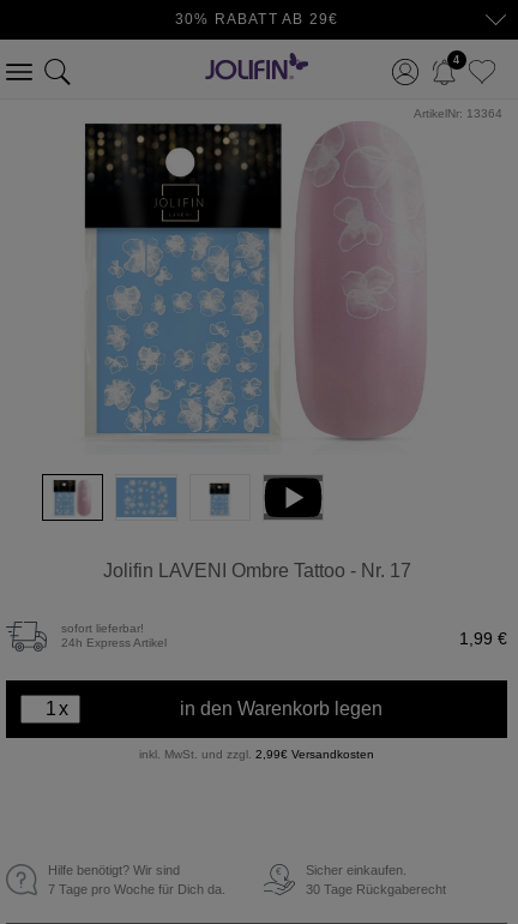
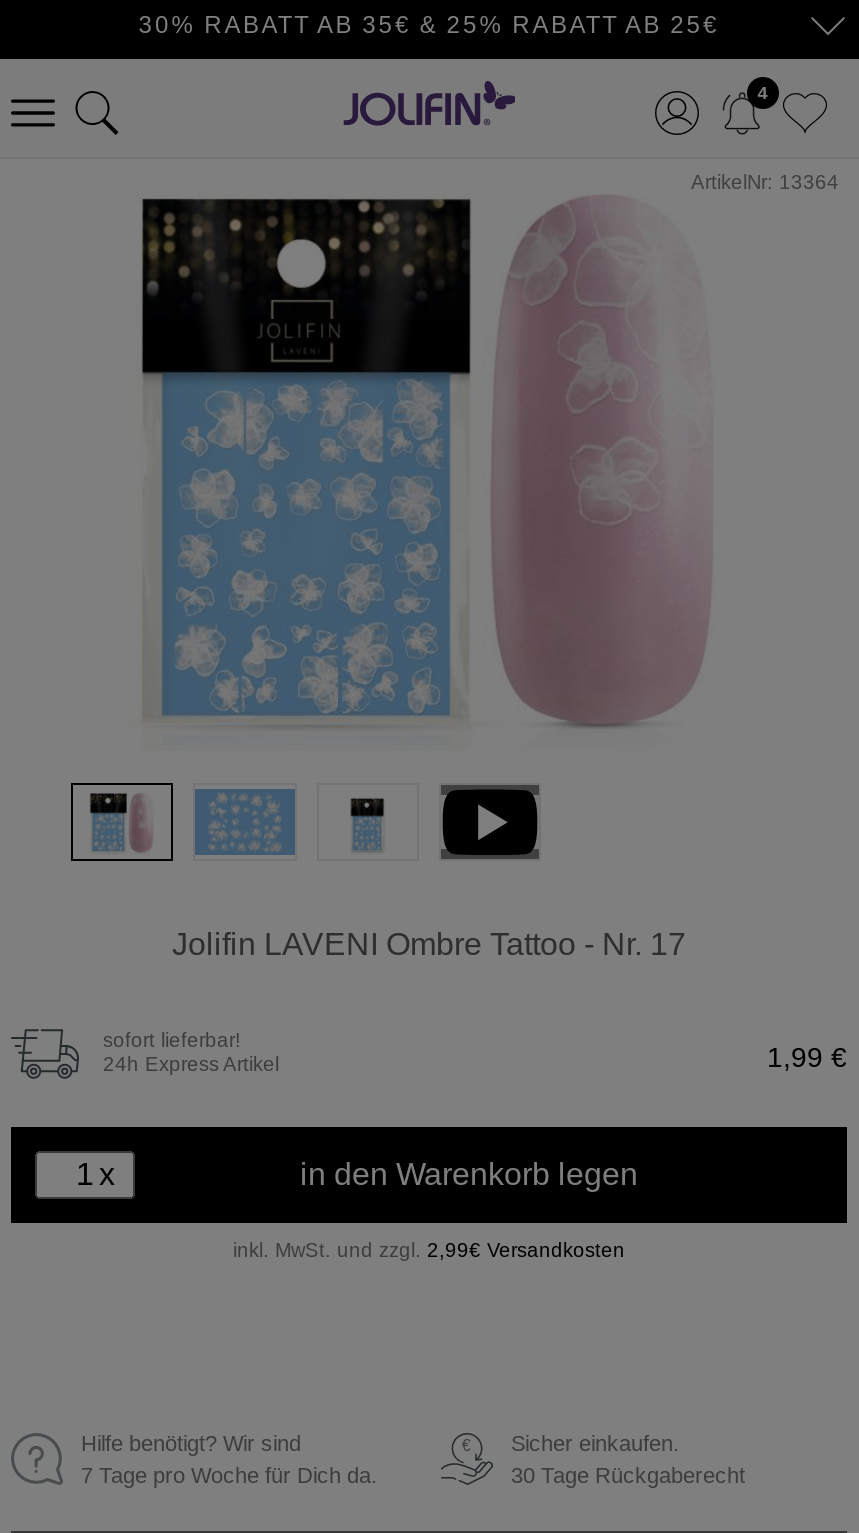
[175,11,338,28] 30% RABATT AB 29€ -> [139,11,719,39] 30% RABATT AB 35€ & 25% RABATT AB 25€

